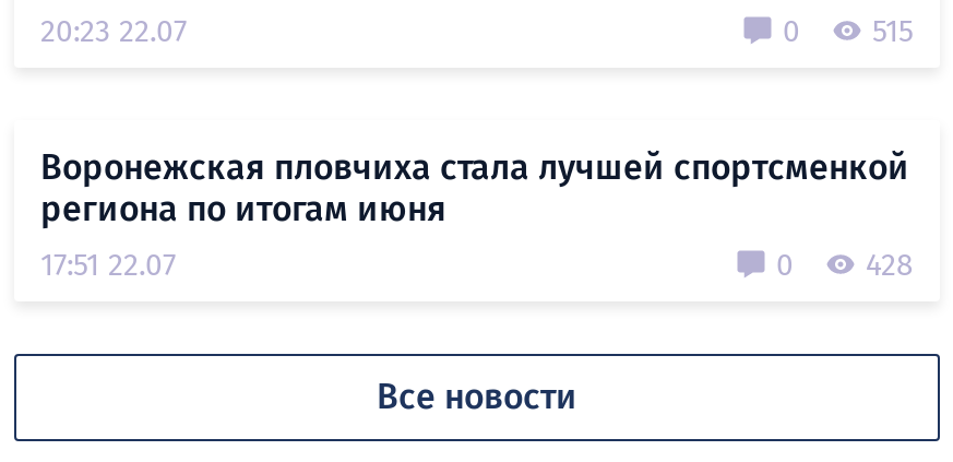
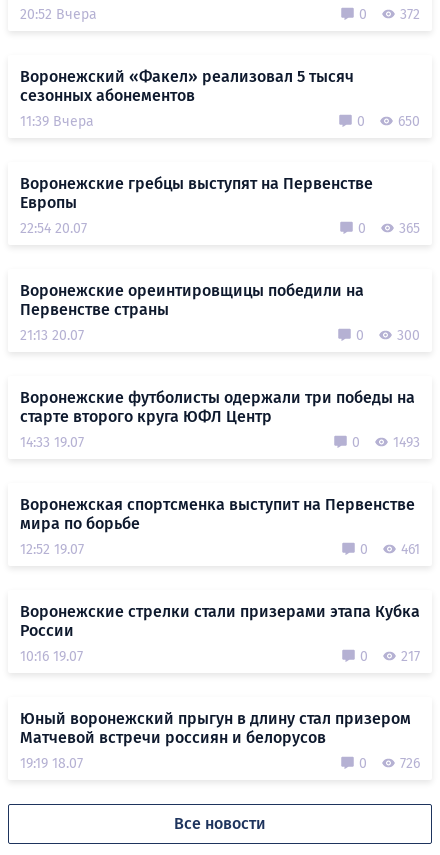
[40,13,187,50] 20:23 22.07 -> [20,6,97,23] 20:52 Вчера
[783,13,914,50] 0 515 -> [359,6,420,23] 0 372
[40,146,909,284] Воронежская пловчиха стала лучшей спортсменкой | региона по итогам июня | 17:51 22.07 -> [20,67,354,130] Воронежский «Факел» реализовал 5 тысяч | сезонных абонементов | 11:39 Вчера
[866,247,914,284] 428 -> [20,113,420,772] 650 | Воронежские гребцы выступят на Первенстве | Европы | 22:54 20.07 | 0 | 365 | Воронежские ореинтировщицы победили на | Первенстве страны | 21:13 20.07 | 0 | 300 | Воронежские футболисты одержали три победы на | старте второго круга ЮФЛ Центр | 14:33 19.07 | 0 | 1493 | Воронежская спортсменка выступит на Первенстве | мира по борьбе | 12:52 19.07 | 0 | 461 | Воронежские стрелки стали призерами этапа Кубка | России | 10:16 19.07 | 0 | 217 | Юный воронежский прыгун в длину стал призером | Матчевой встречи россиян и белорусов | 19:19 18.07 | 0 | 726

